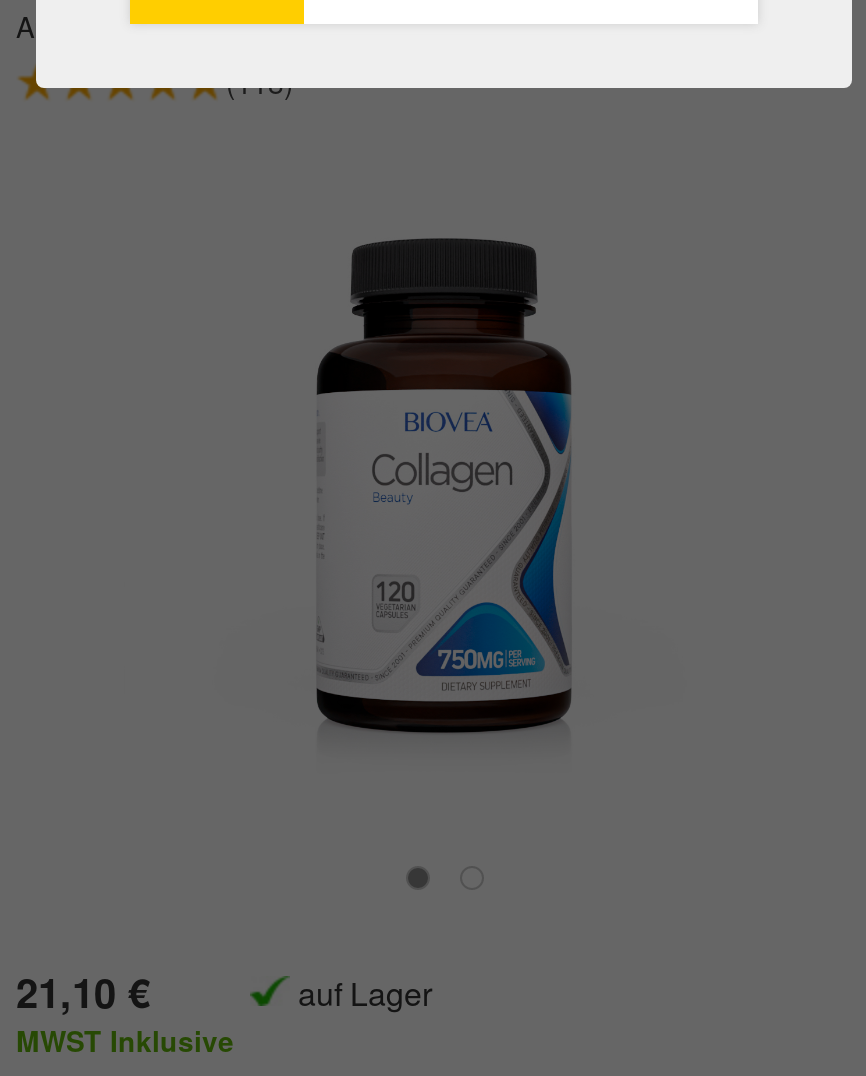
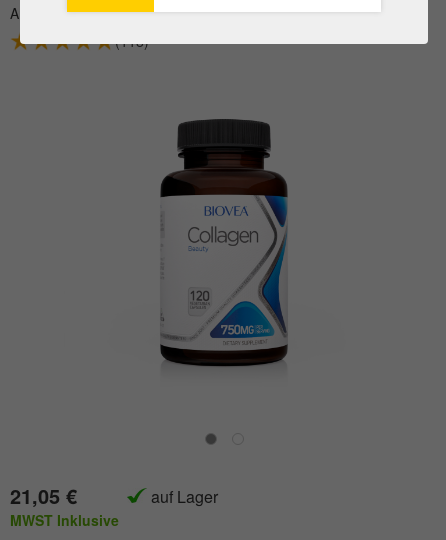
[16,961,150,1019] 21,10 € -> [10,481,77,510] 21,05 €

